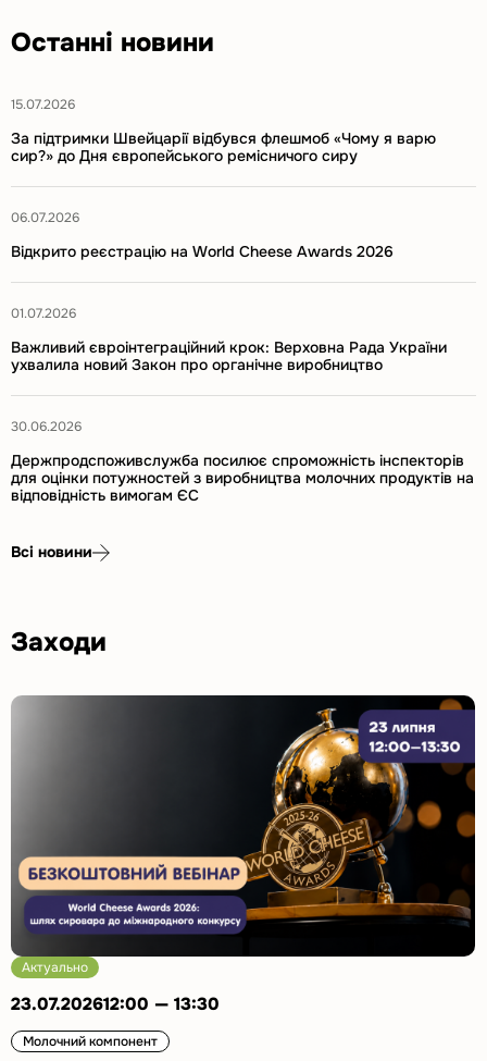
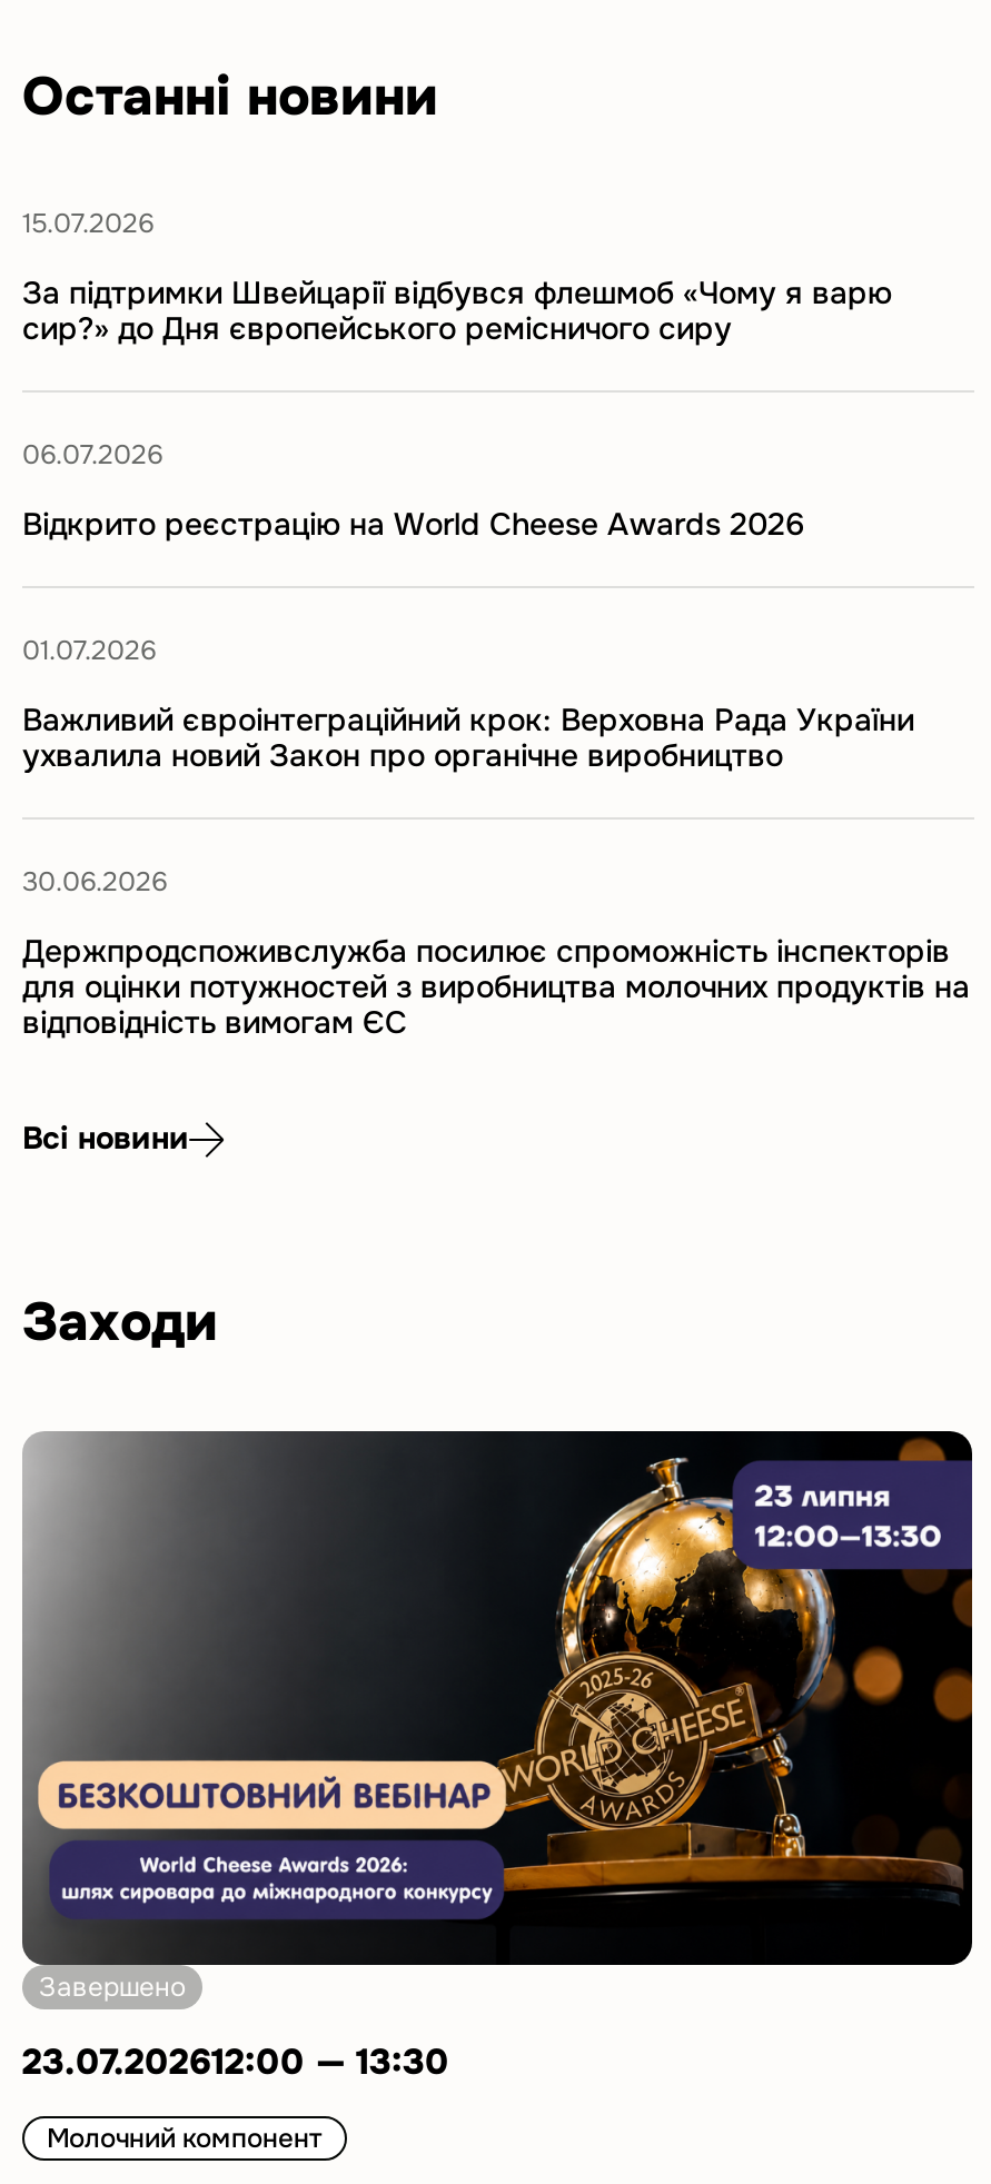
[22,959,88,976] Актуально -> [39,1969,186,2005] Завершено

